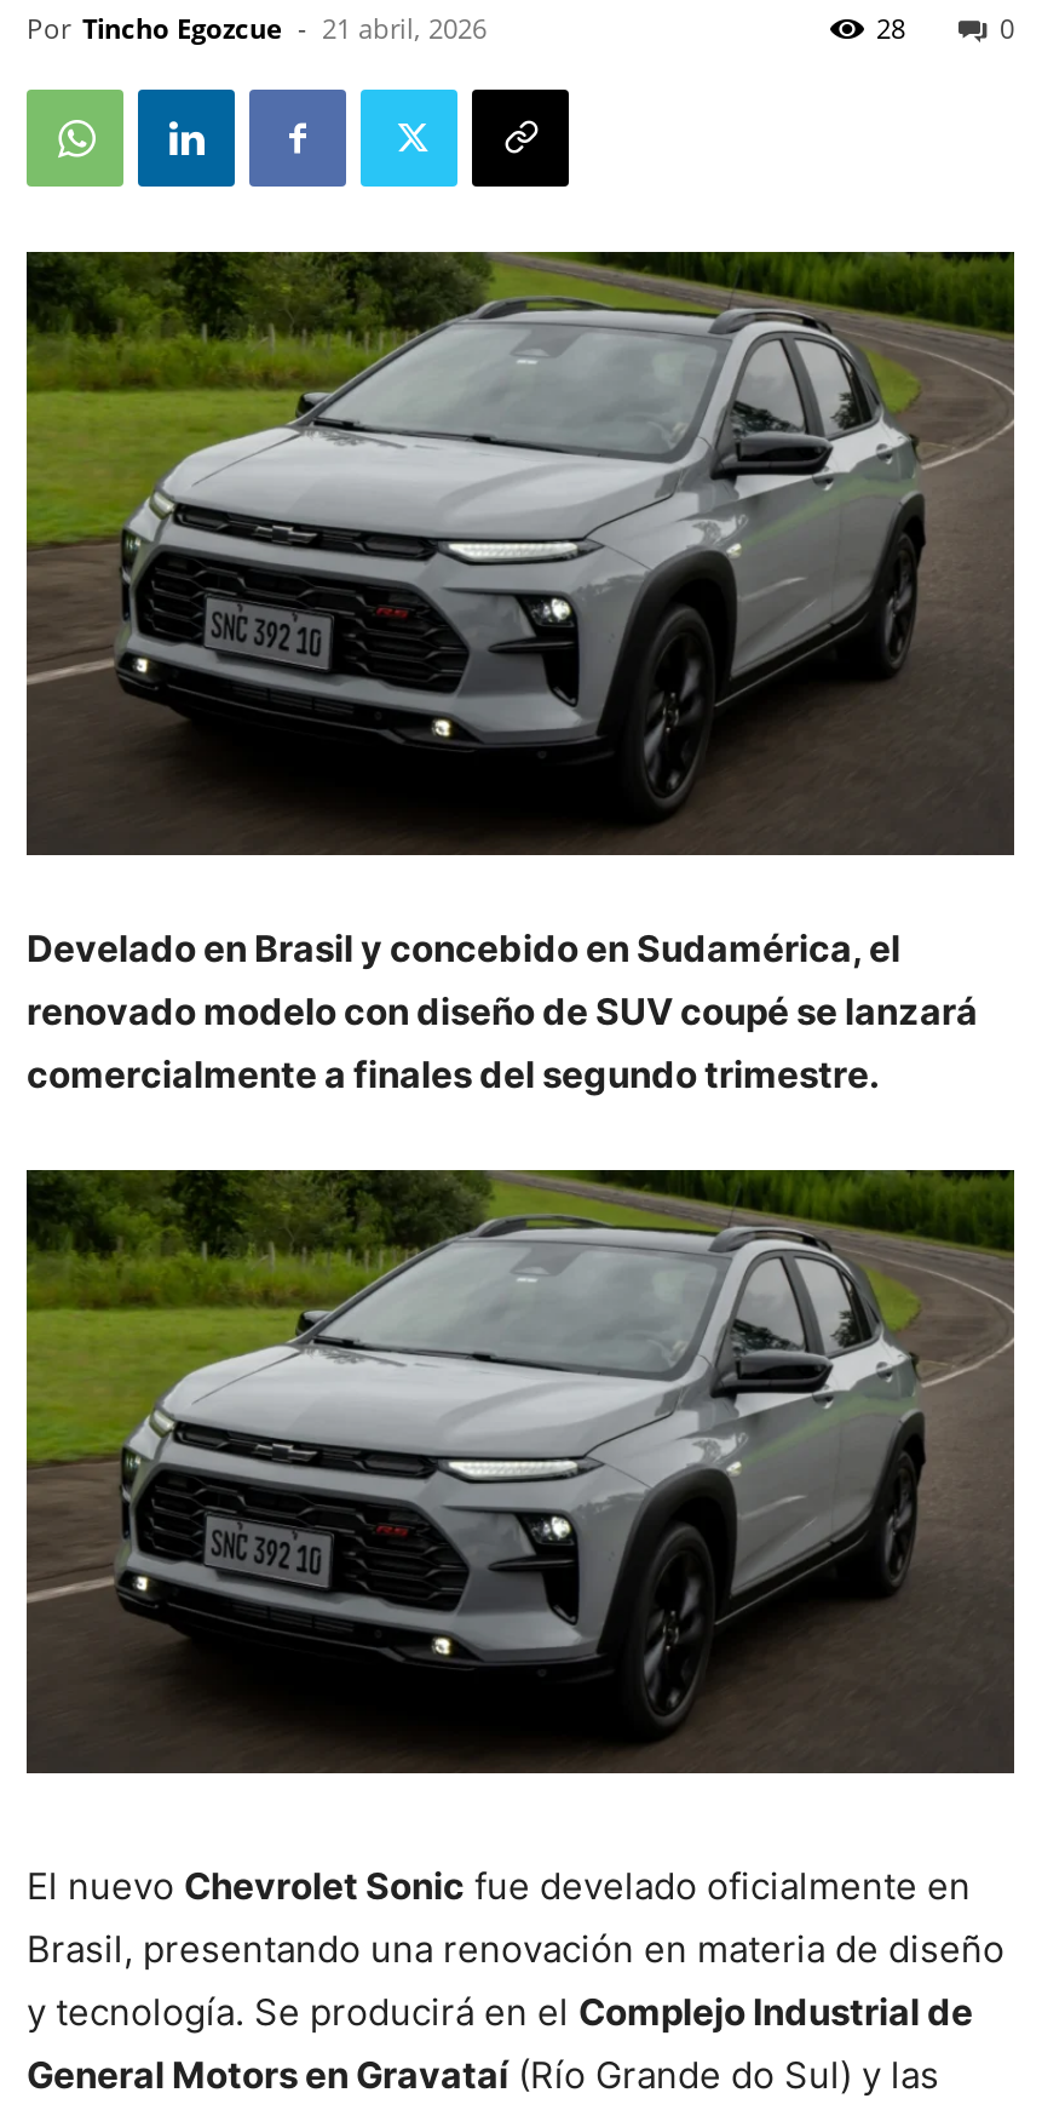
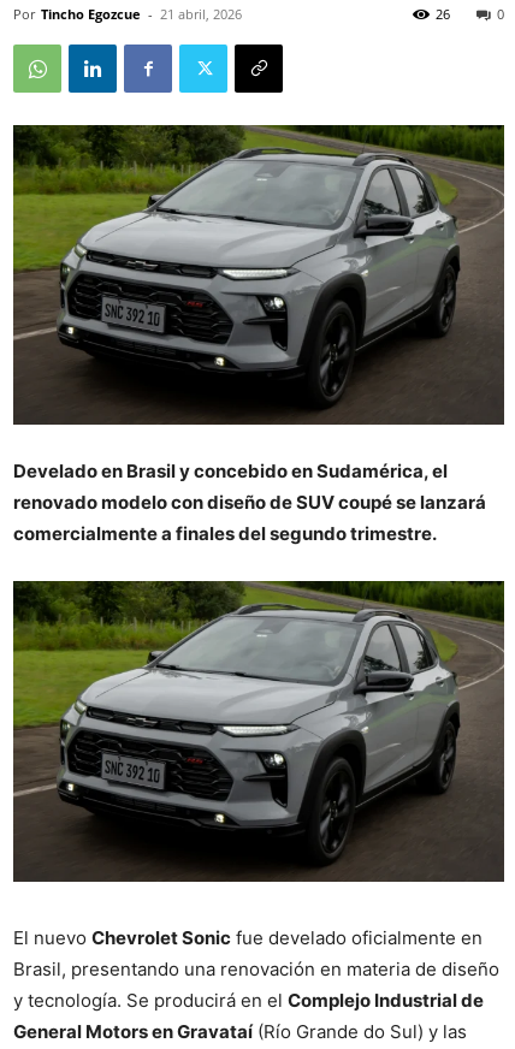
[876,10,905,46] 28 -> [436,5,450,23] 26

